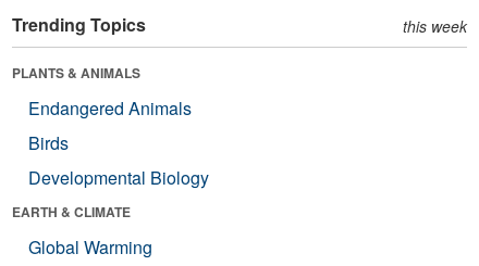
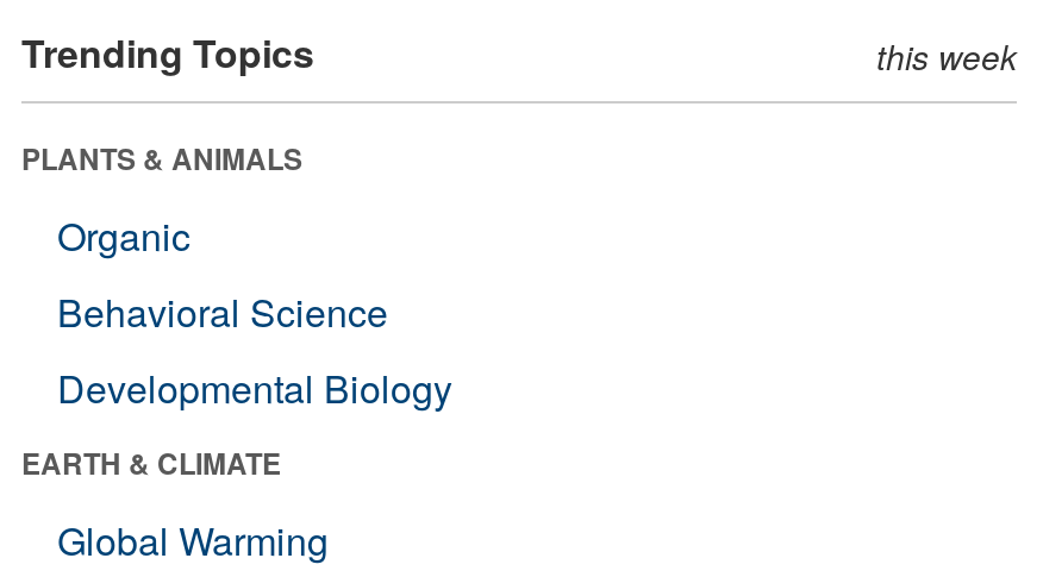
[28,95,192,155] Endangered Animals | Birds -> [57,208,388,339] Organic | Behavioral Science

